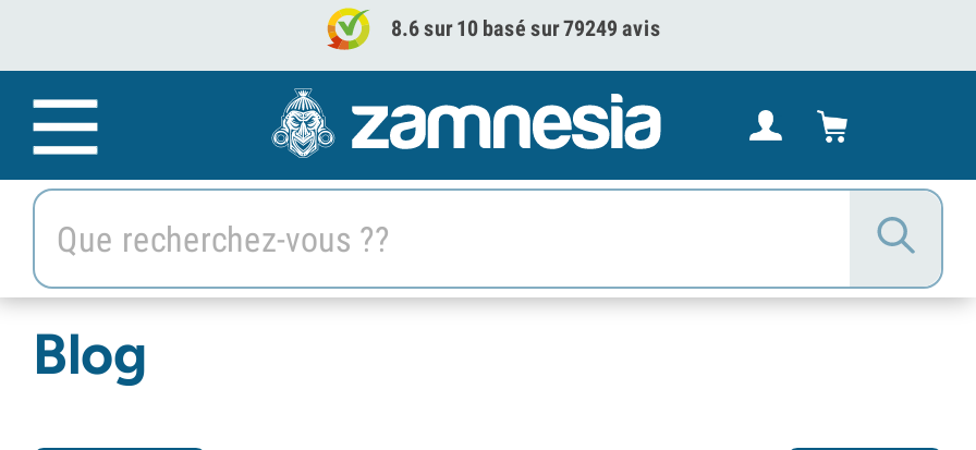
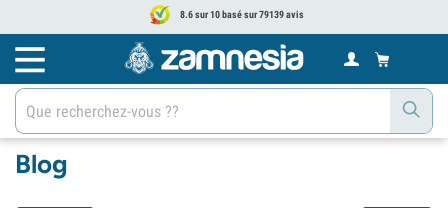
[387,16,661,40] 8.6 sur 10 basé sur 79249 avis -> [177,9,303,20] 8.6 sur 10 basé sur 79139 avis

